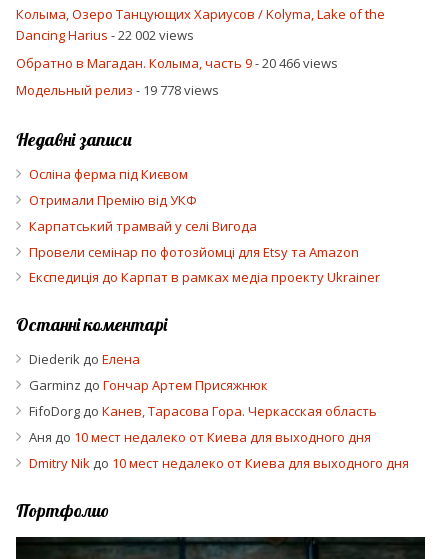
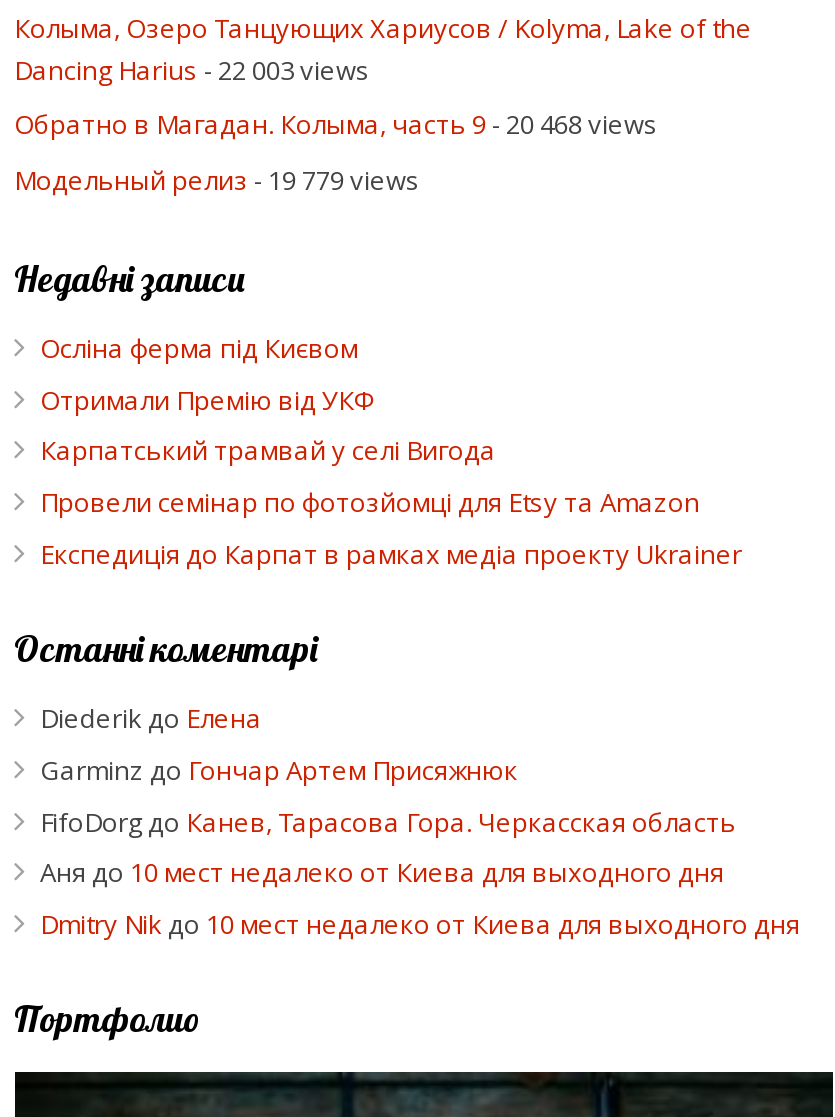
[15,26,193,44] Dancing Harius - 22 002 views -> [14,51,370,87] Dancing Harius - 22 003 views
[15,54,337,72] Обратно в Магадан. Колыма, часть 9 - 20 466 views -> [14,106,658,142] Обратно в Магадан. Колыма, часть 9 - 20 468 views
[15,81,218,99] Модельный релиз - 19 778 views -> [14,161,420,197] Модельный релиз - 19 779 views

